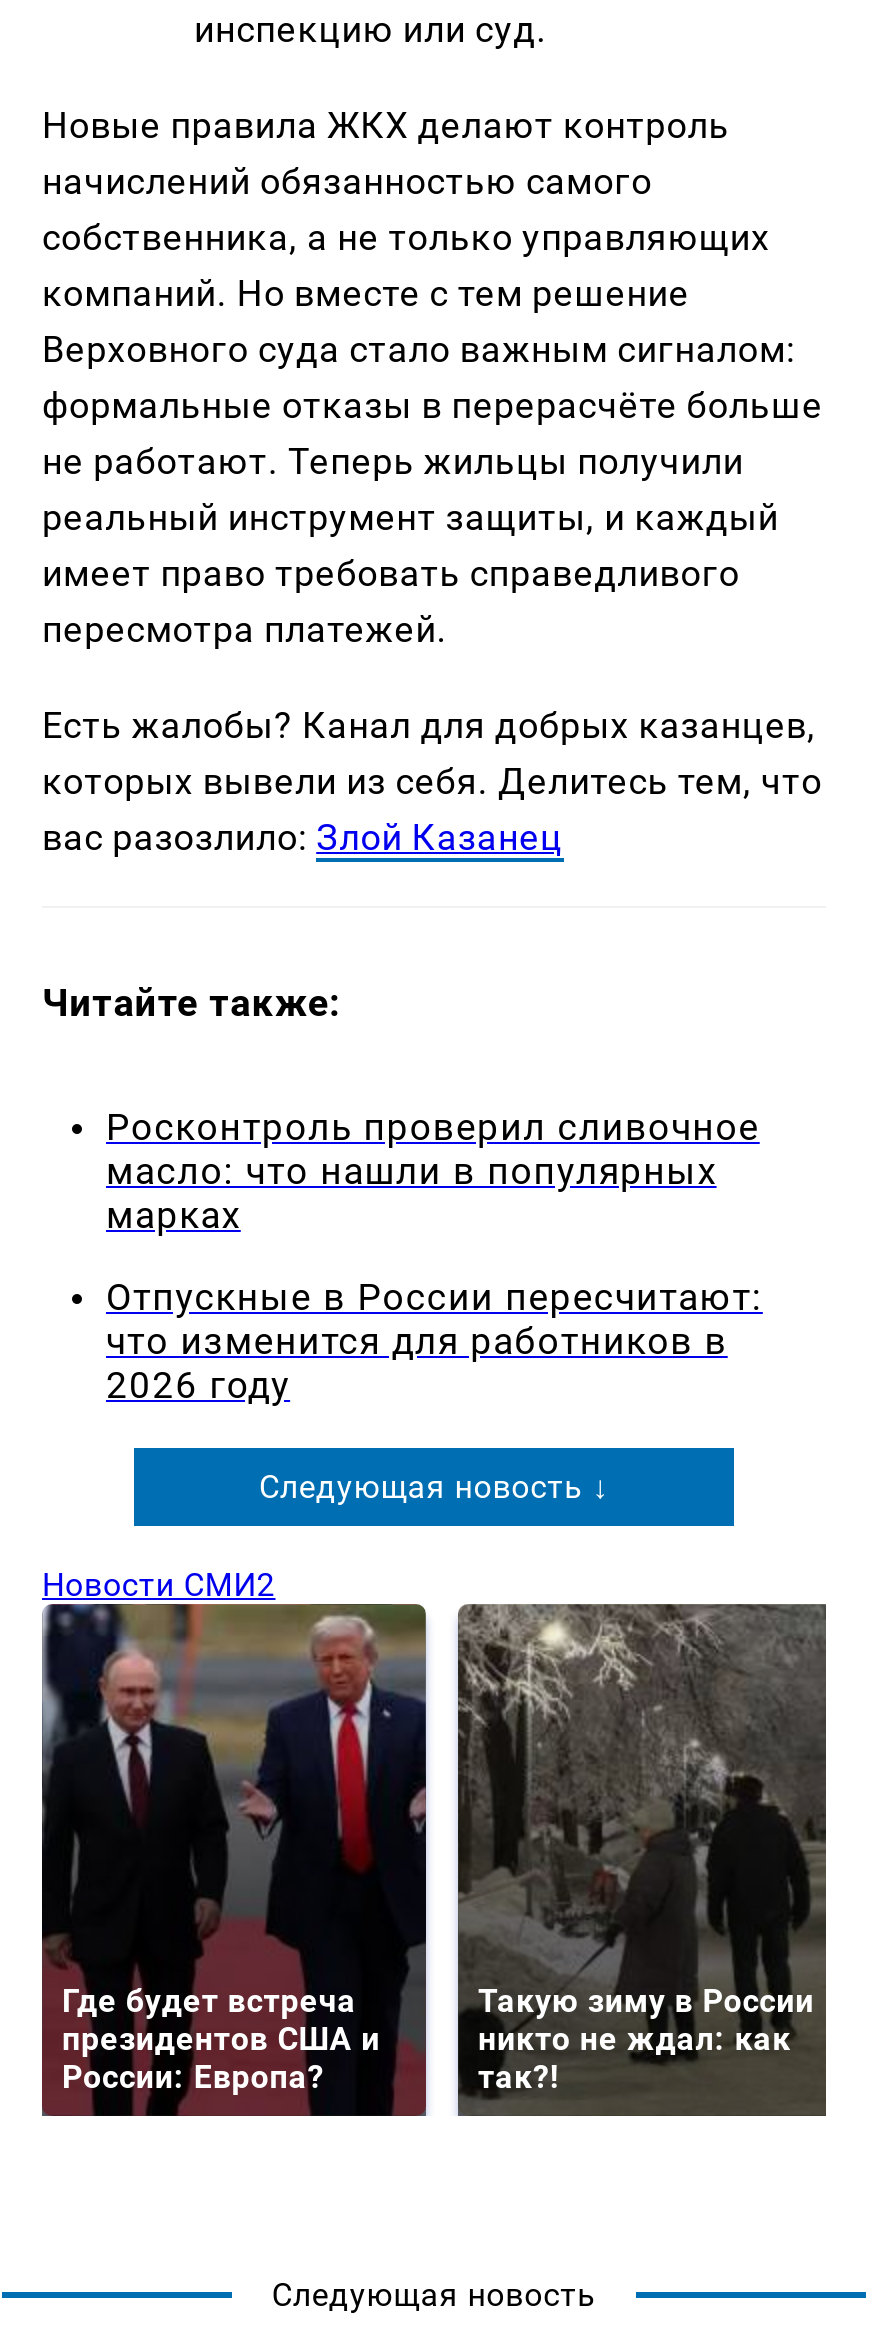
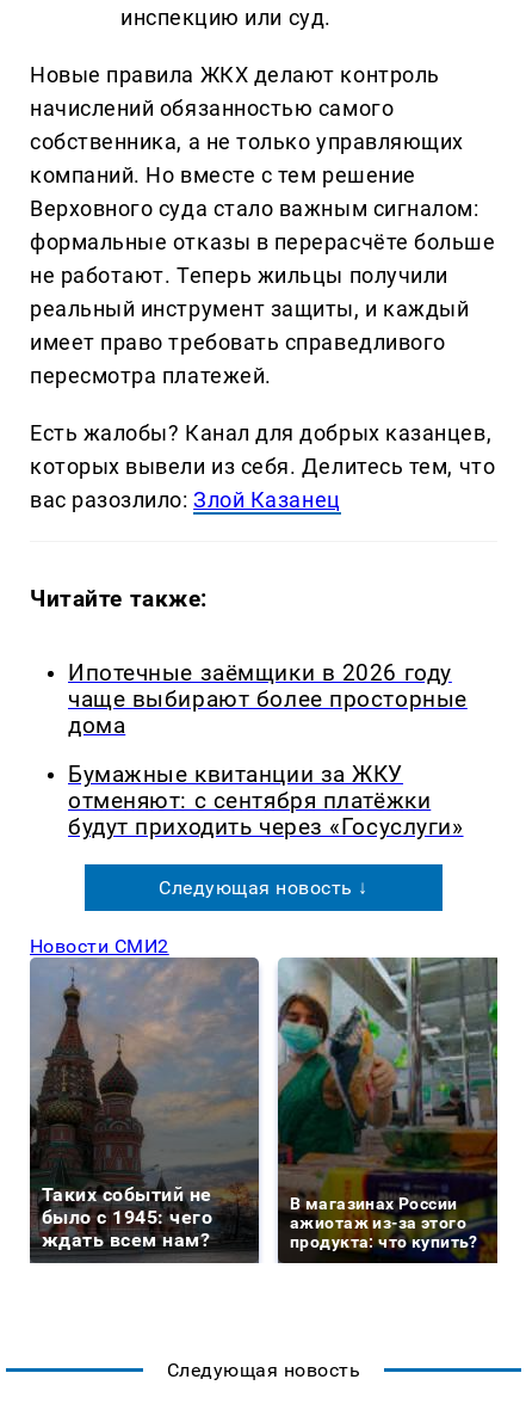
[106,1106,760,1238] Росконтроль проверил сливочное | масло: что нашли в популярных | марках -> [68,660,467,739] Ипотечные заёмщики в 2026 году | чаще выбирают более просторные | дома
[106,1275,763,1407] Отпускные в России пересчитают: | что изменится для работников в | 2026 году -> [68,761,463,840] Бумажные квитанции за ЖКУ | отменяют: с сентября платёжки | будут приходить через «Госуслуги»
[42,1606,428,2095] [image] | Где будет встреча | президентов США и | России: Европа? -> [30,958,260,1251] [image] | Таких событий не | было с 1945: чего | ждать всем нам?
[458,1604,826,2095] [image] | Такую зиму в России | никто не ждал: как | так?! -> [278,958,497,1251] [image] | В магазинах России | ажиотаж из-за этого | продукта: что купить?

